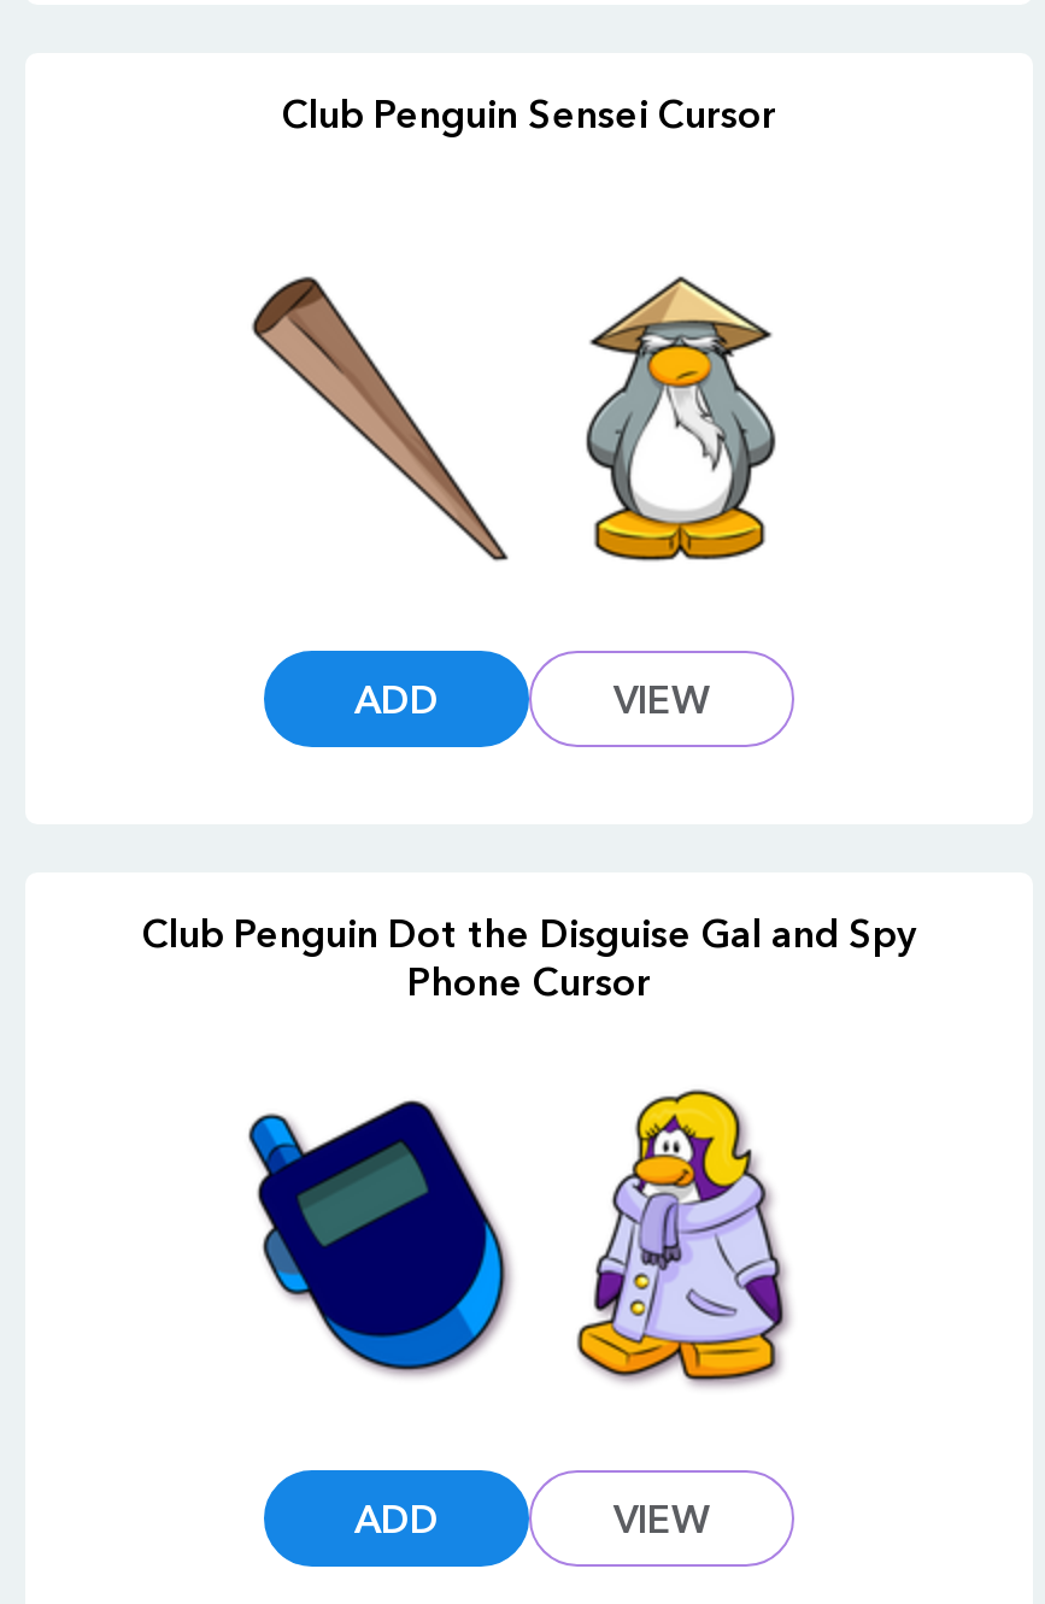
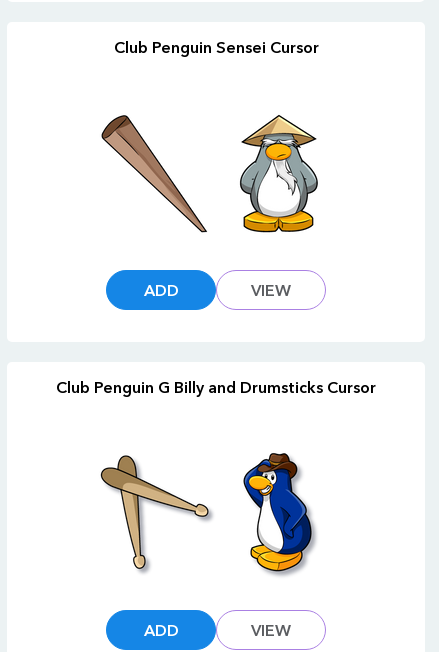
[142,907,916,1004] Club Penguin Dot the Disguise Gal and Spy | Phone Cursor -> [56,376,376,396] Club Penguin G Billy and Drumsticks Cursor
[247,1097,519,1379] [image] -> [100,454,213,573] [image]
[575,1089,792,1386] [image] -> [236,452,324,576] [image]

